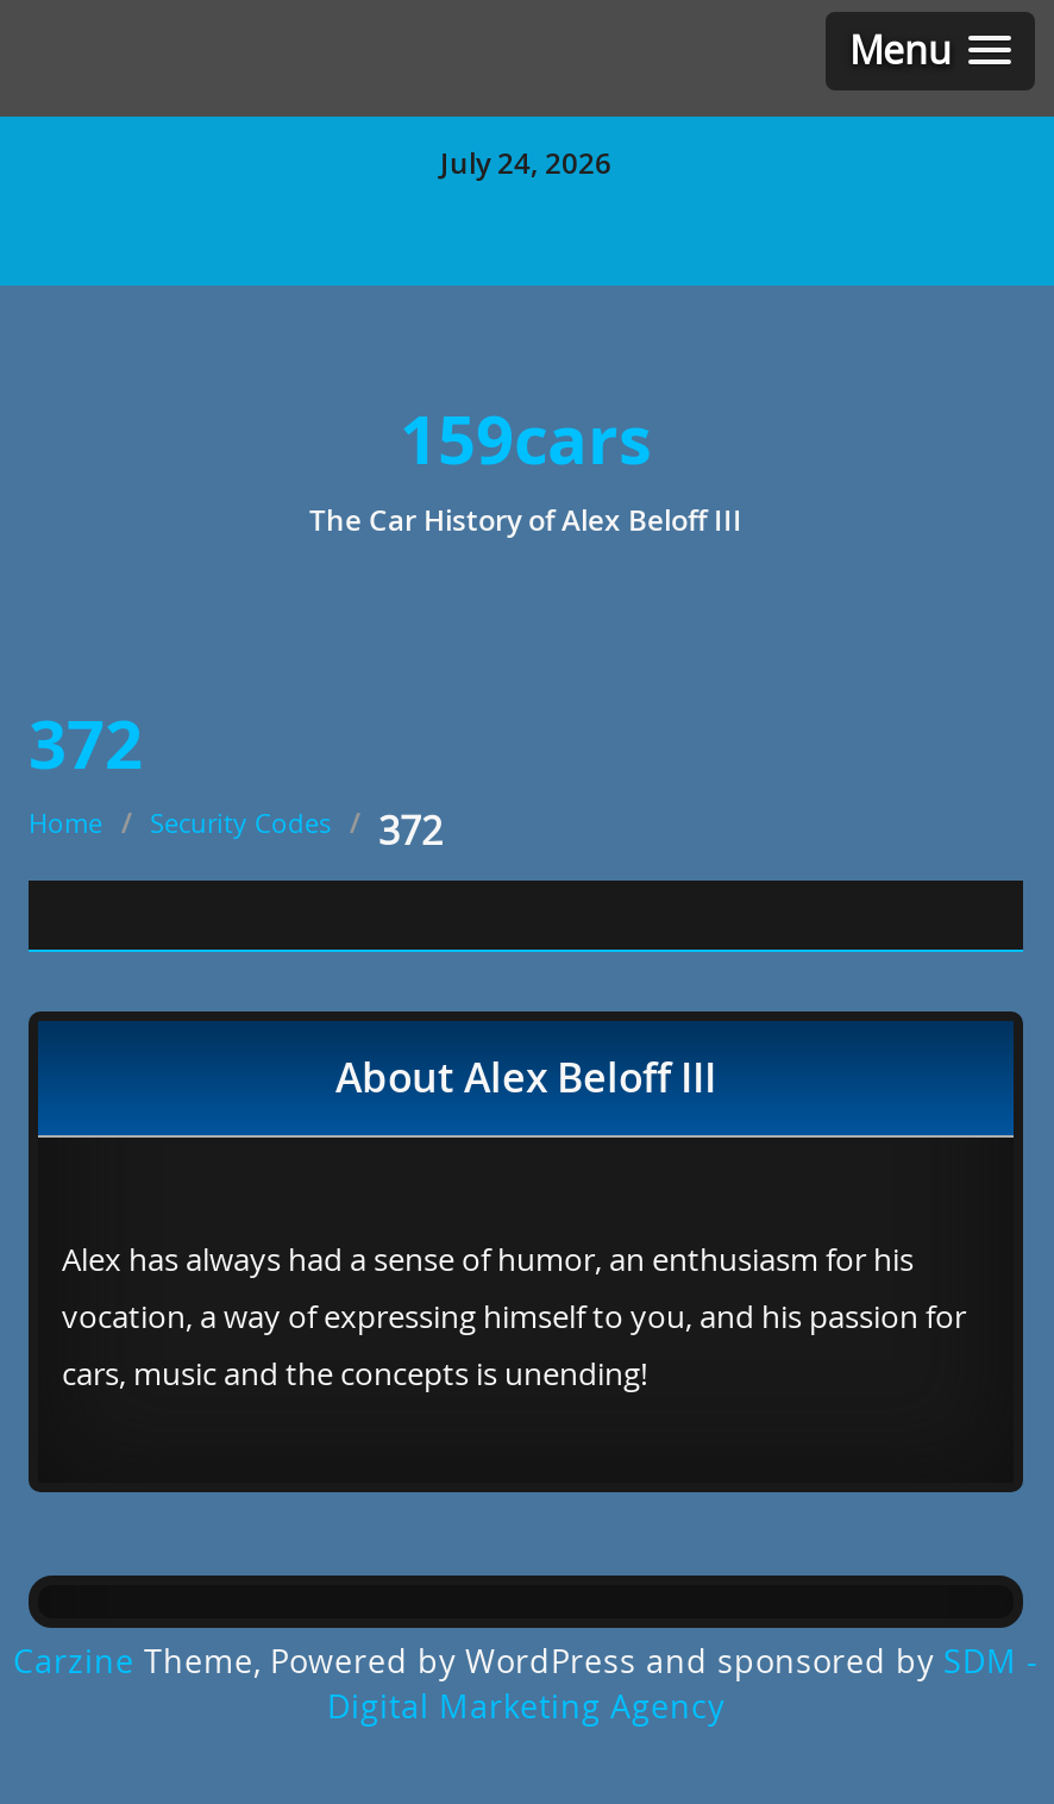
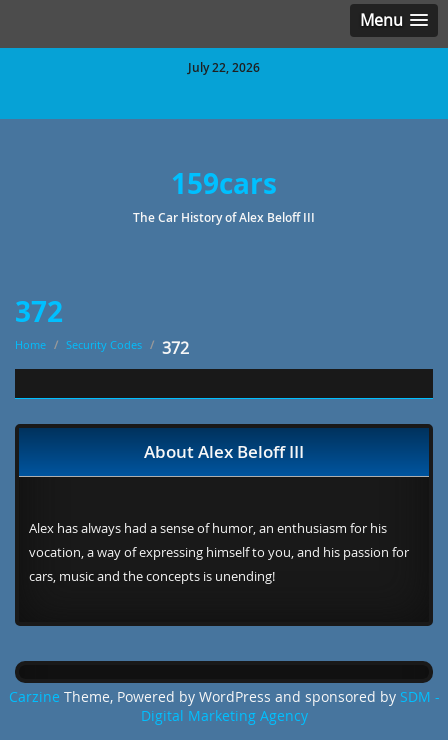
[440,143,611,183] July 24, 2026 -> [188,59,260,76] July 22, 2026

